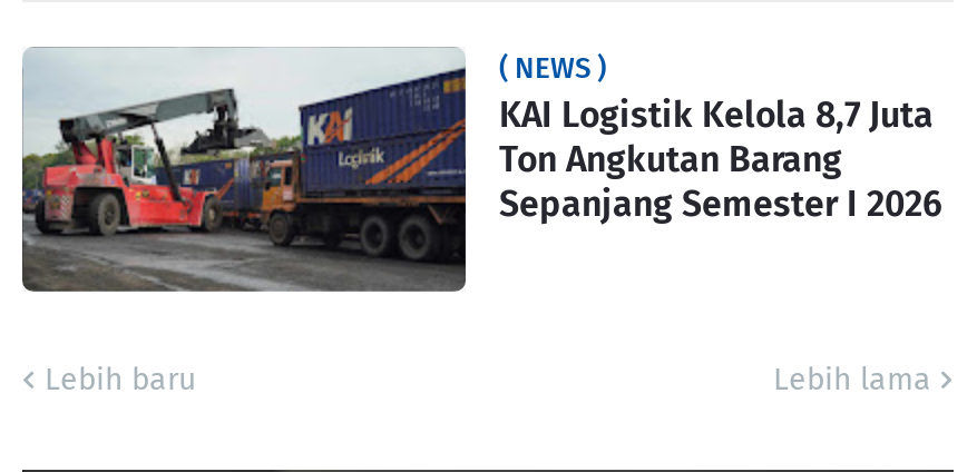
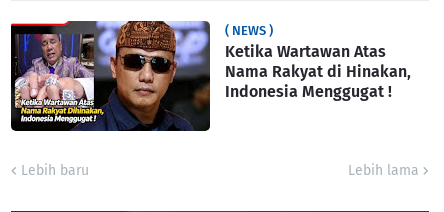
[20,47,942,294] [image] | KAI Logistik Kelola 8,7 Juta | Ton Angkutan Barang | Sepanjang Semester I 2026 -> [10,20,411,131] [image] | Ketika Wartawan Atas | Nama Rakyat di Hinakan, | Indonesia Menggugat !

